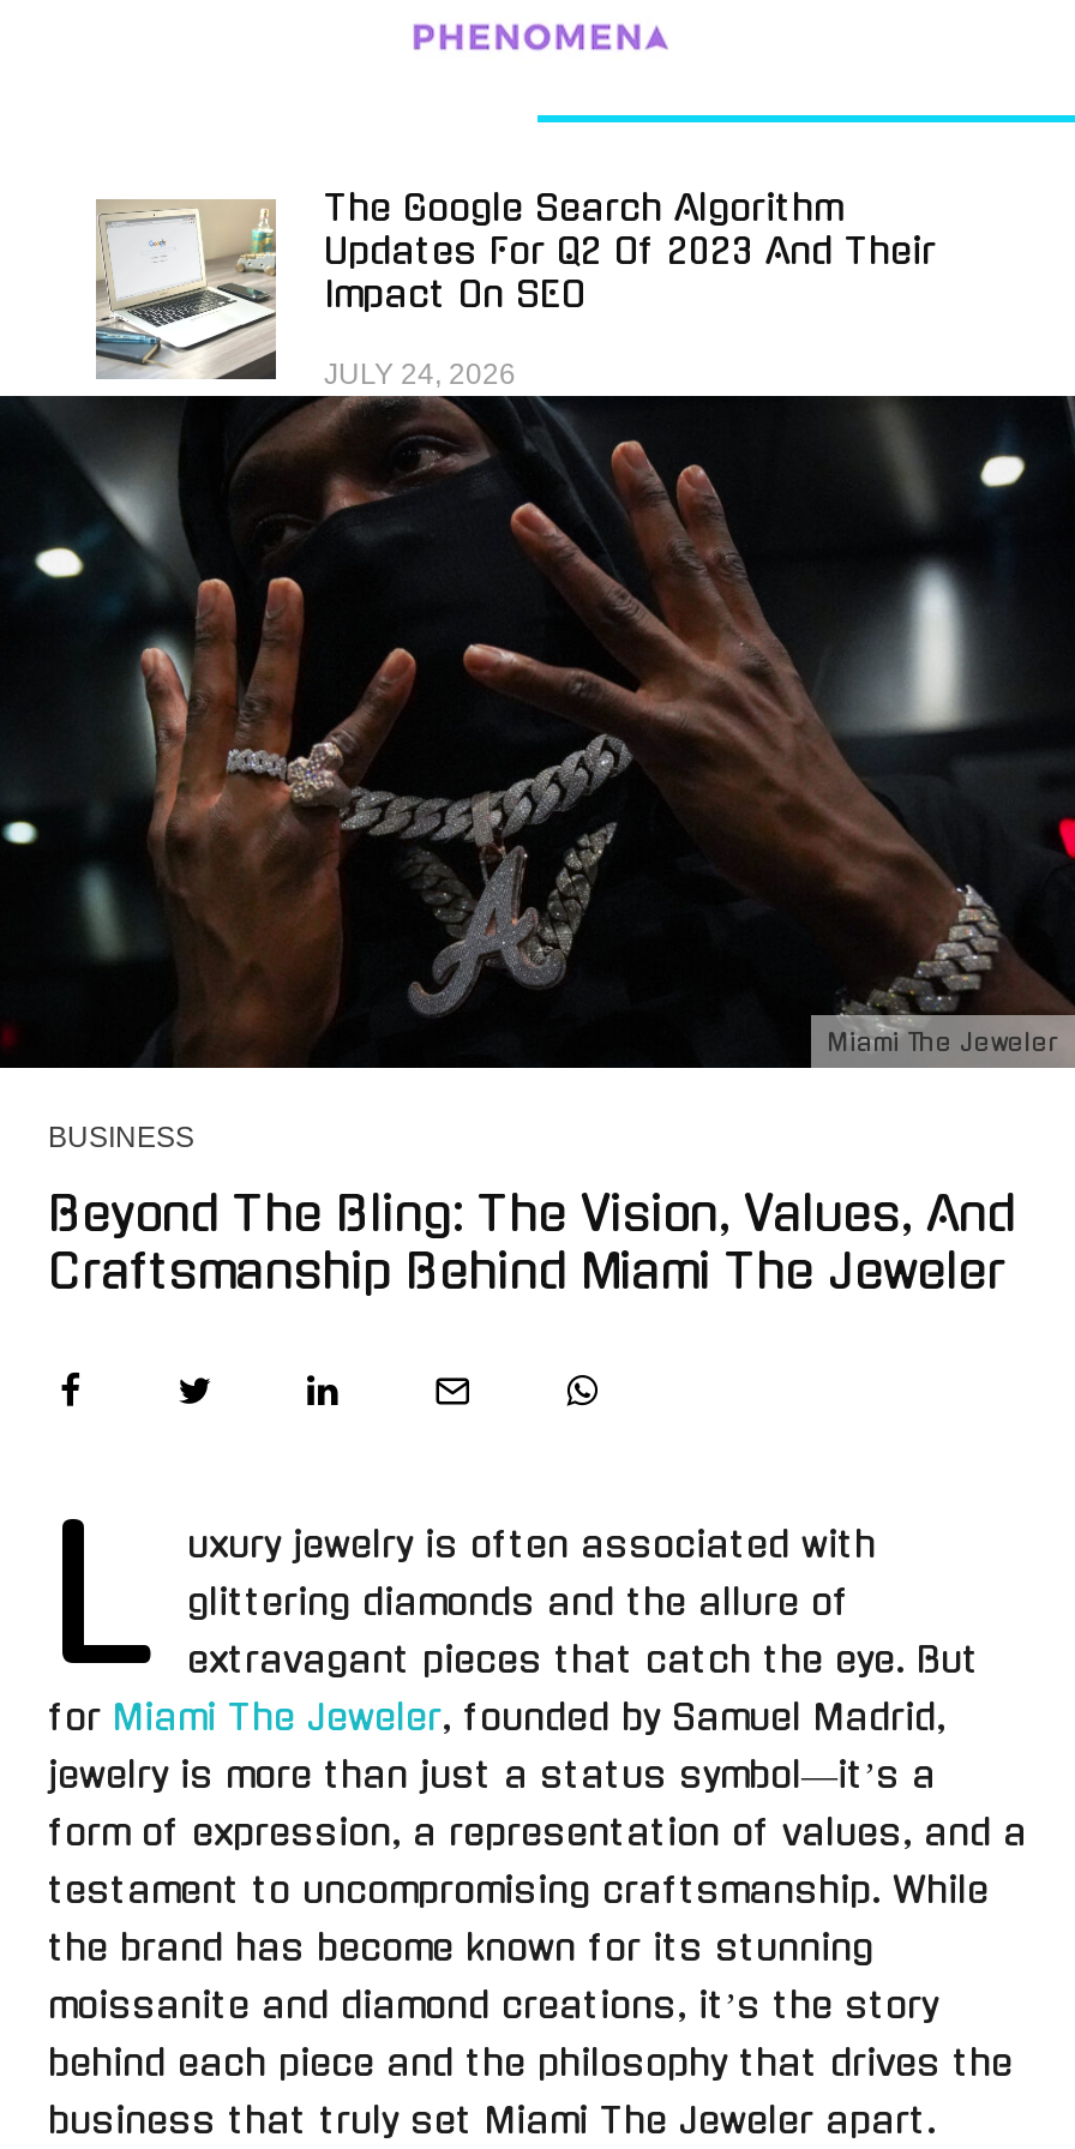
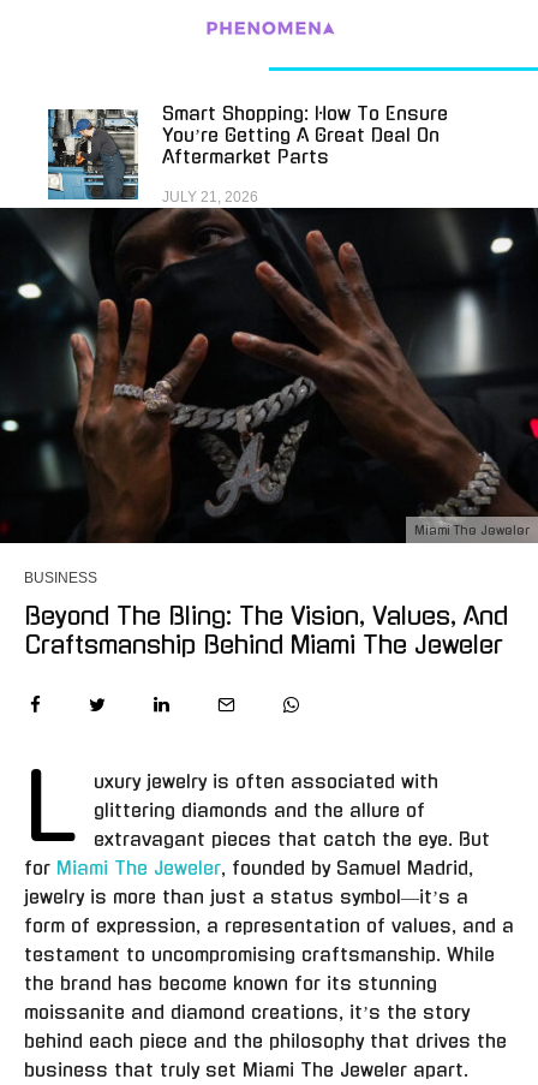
[96,188,936,379] [image] | The Google Search Algorithm | Updates For Q2 Of 2023 And Their | Impact On SEO -> [47,104,448,201] [image] | Smart Shopping: How To Ensure | You’re Getting A Great Deal On | Aftermarket Parts
[324,356,516,390] JULY 24, 2026 -> [162,188,258,205] JULY 21, 2026

